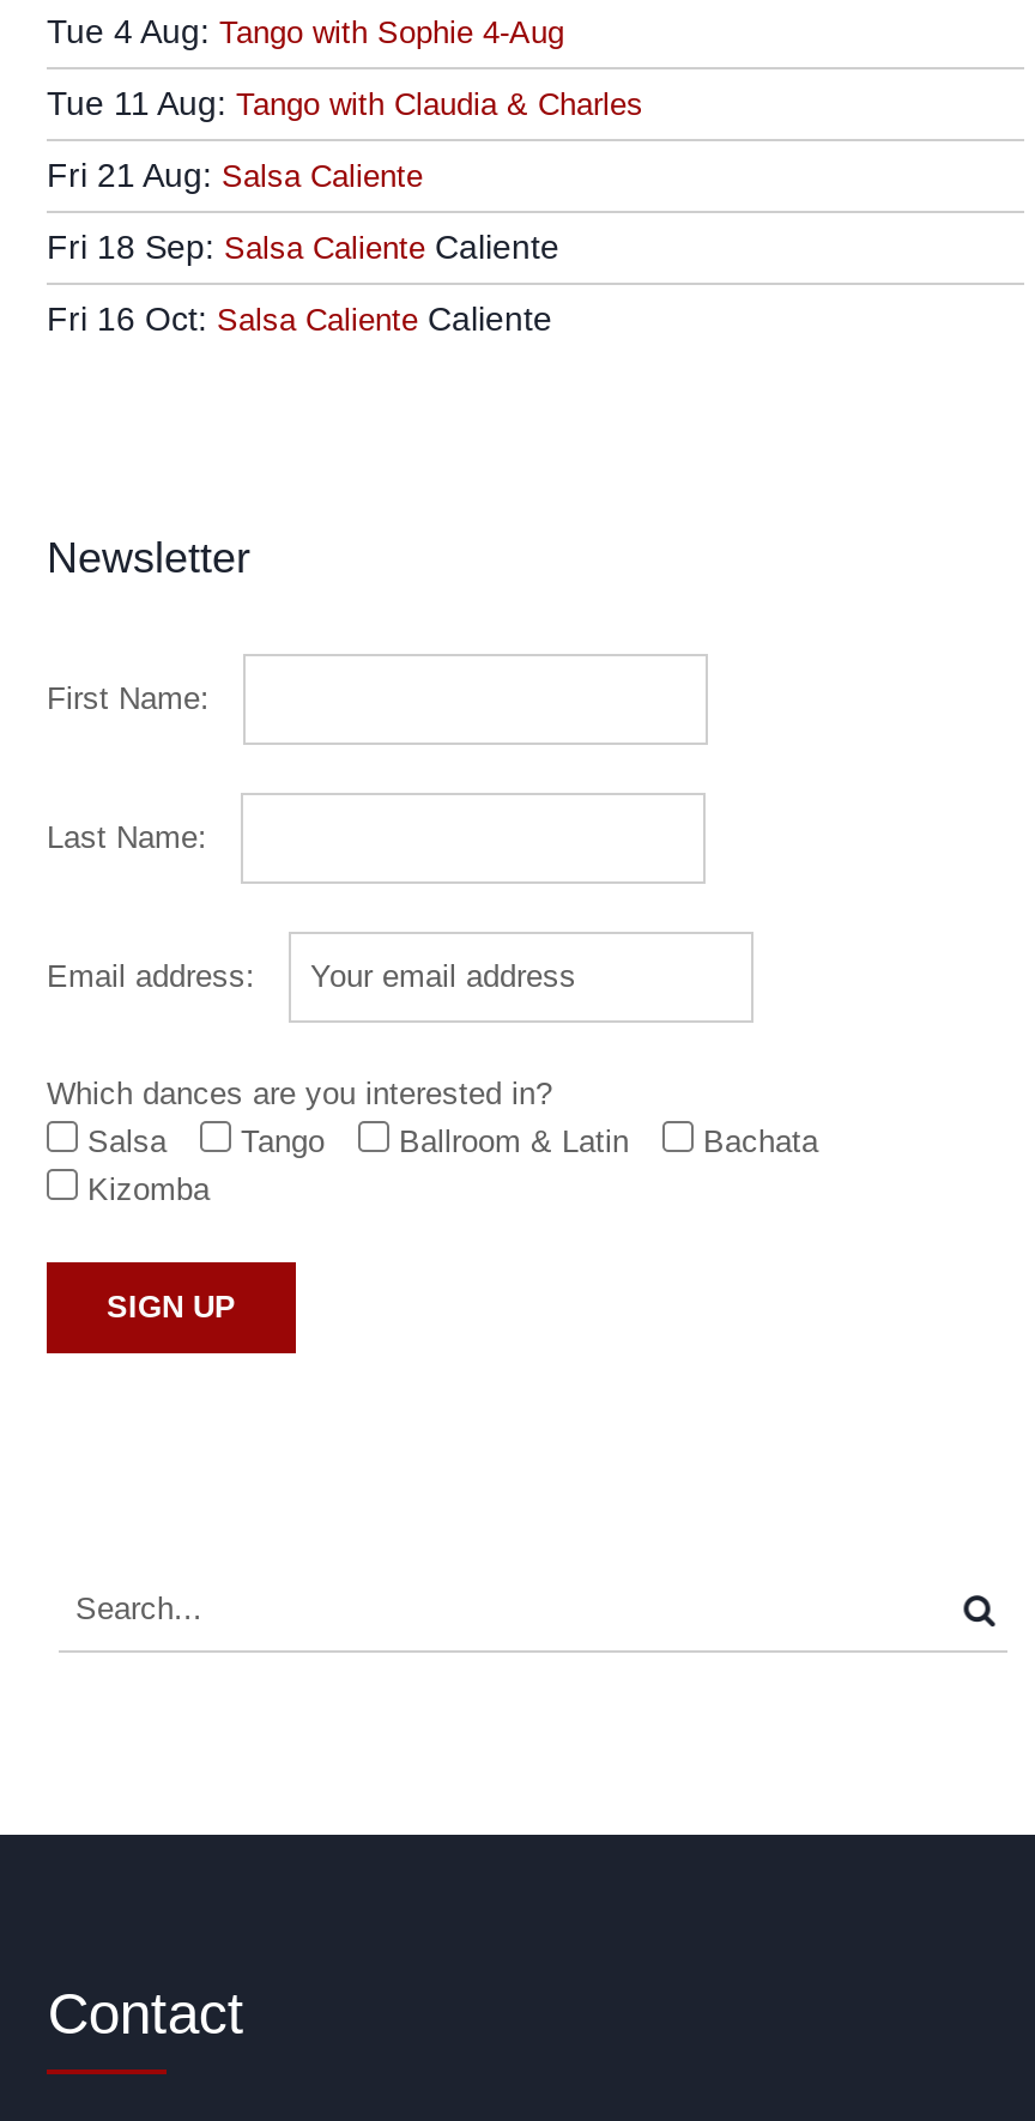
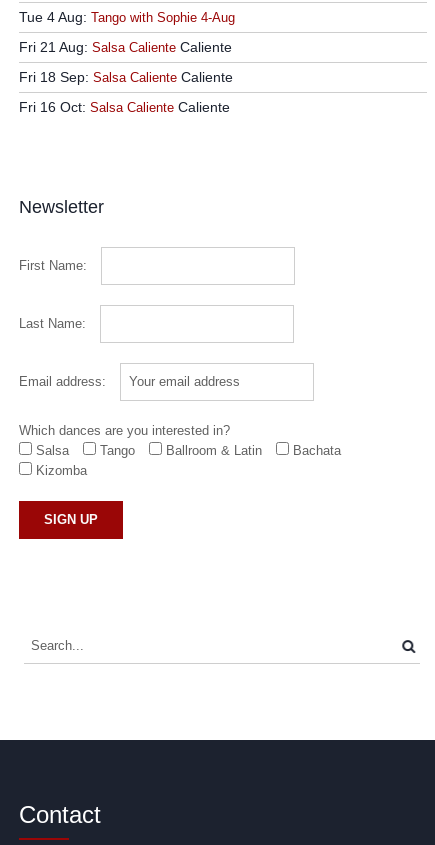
[47,83,643,194] Tue 11 Aug: Tango with Claudia & Charles | Fri 21 Aug: Salsa Caliente -> [19,39,232,55] Fri 21 Aug: Salsa Caliente Caliente

